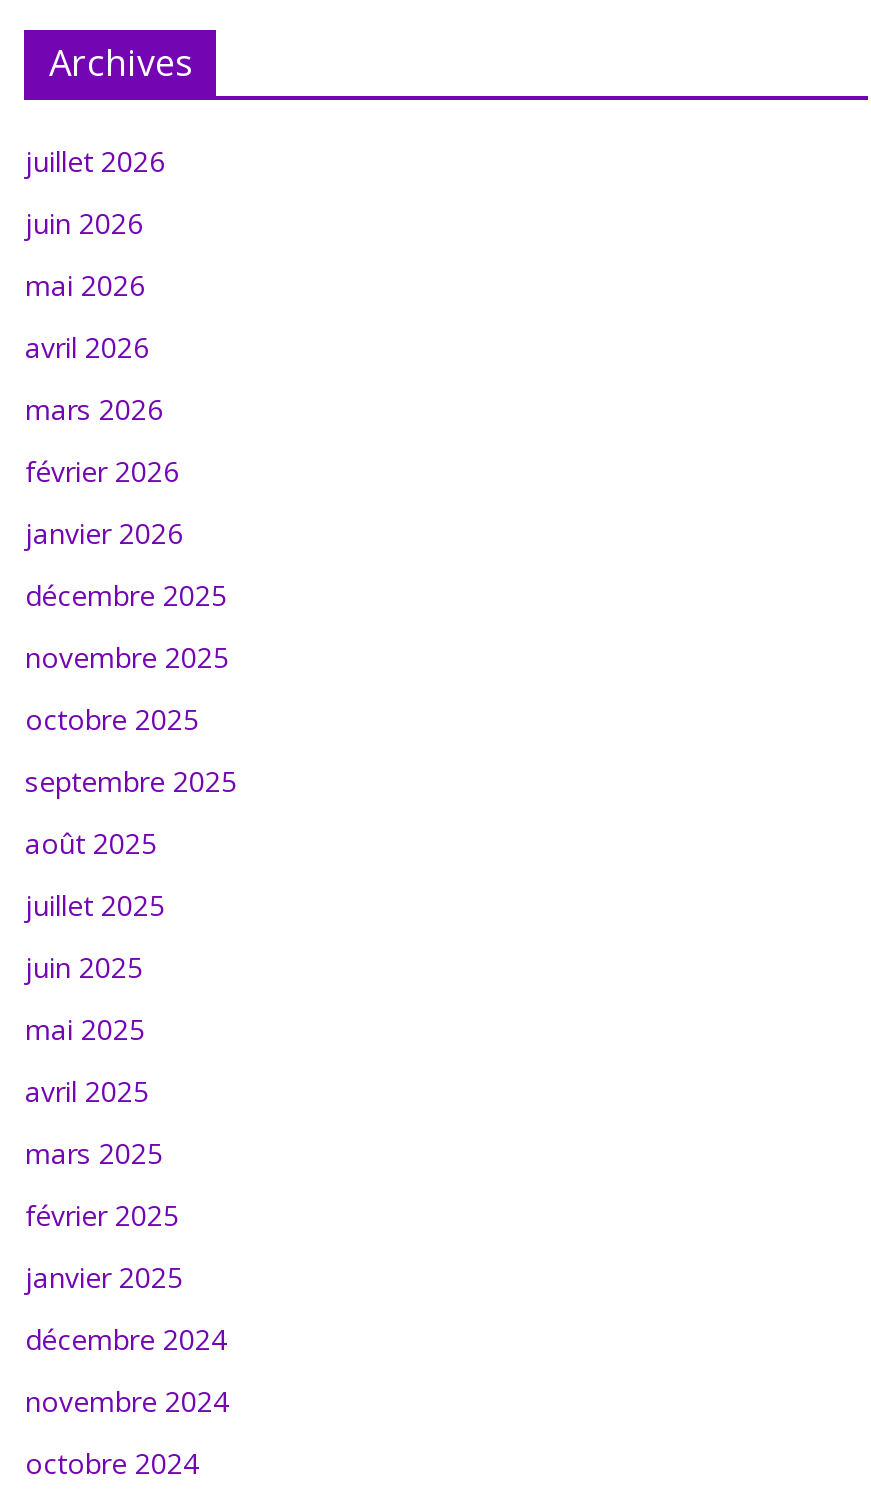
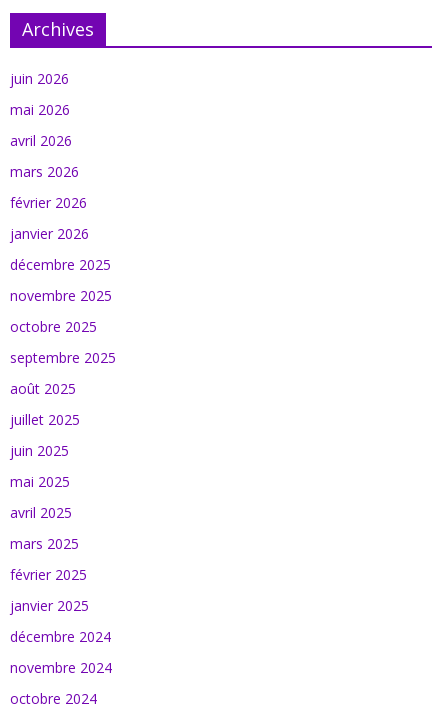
[25,142,165,180] juillet 2026 -> none

